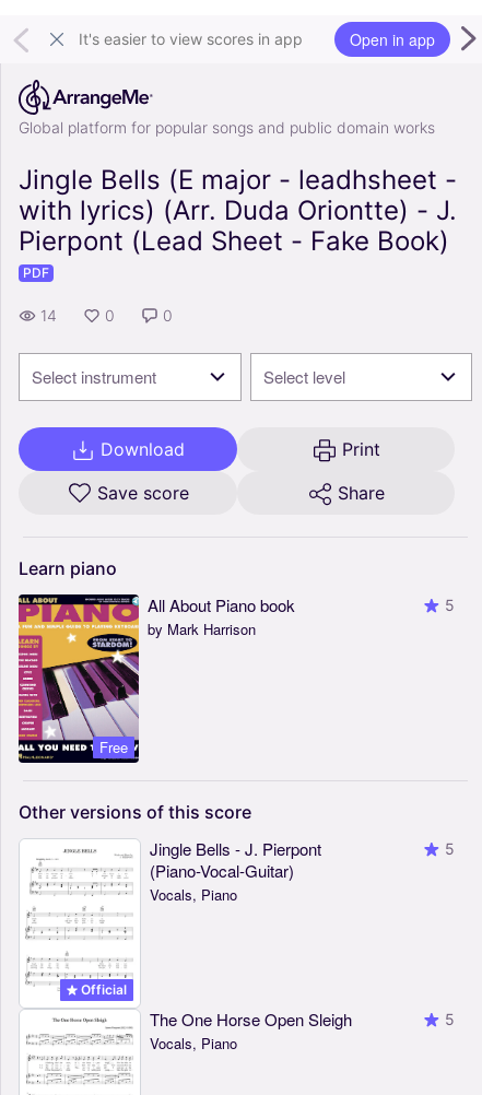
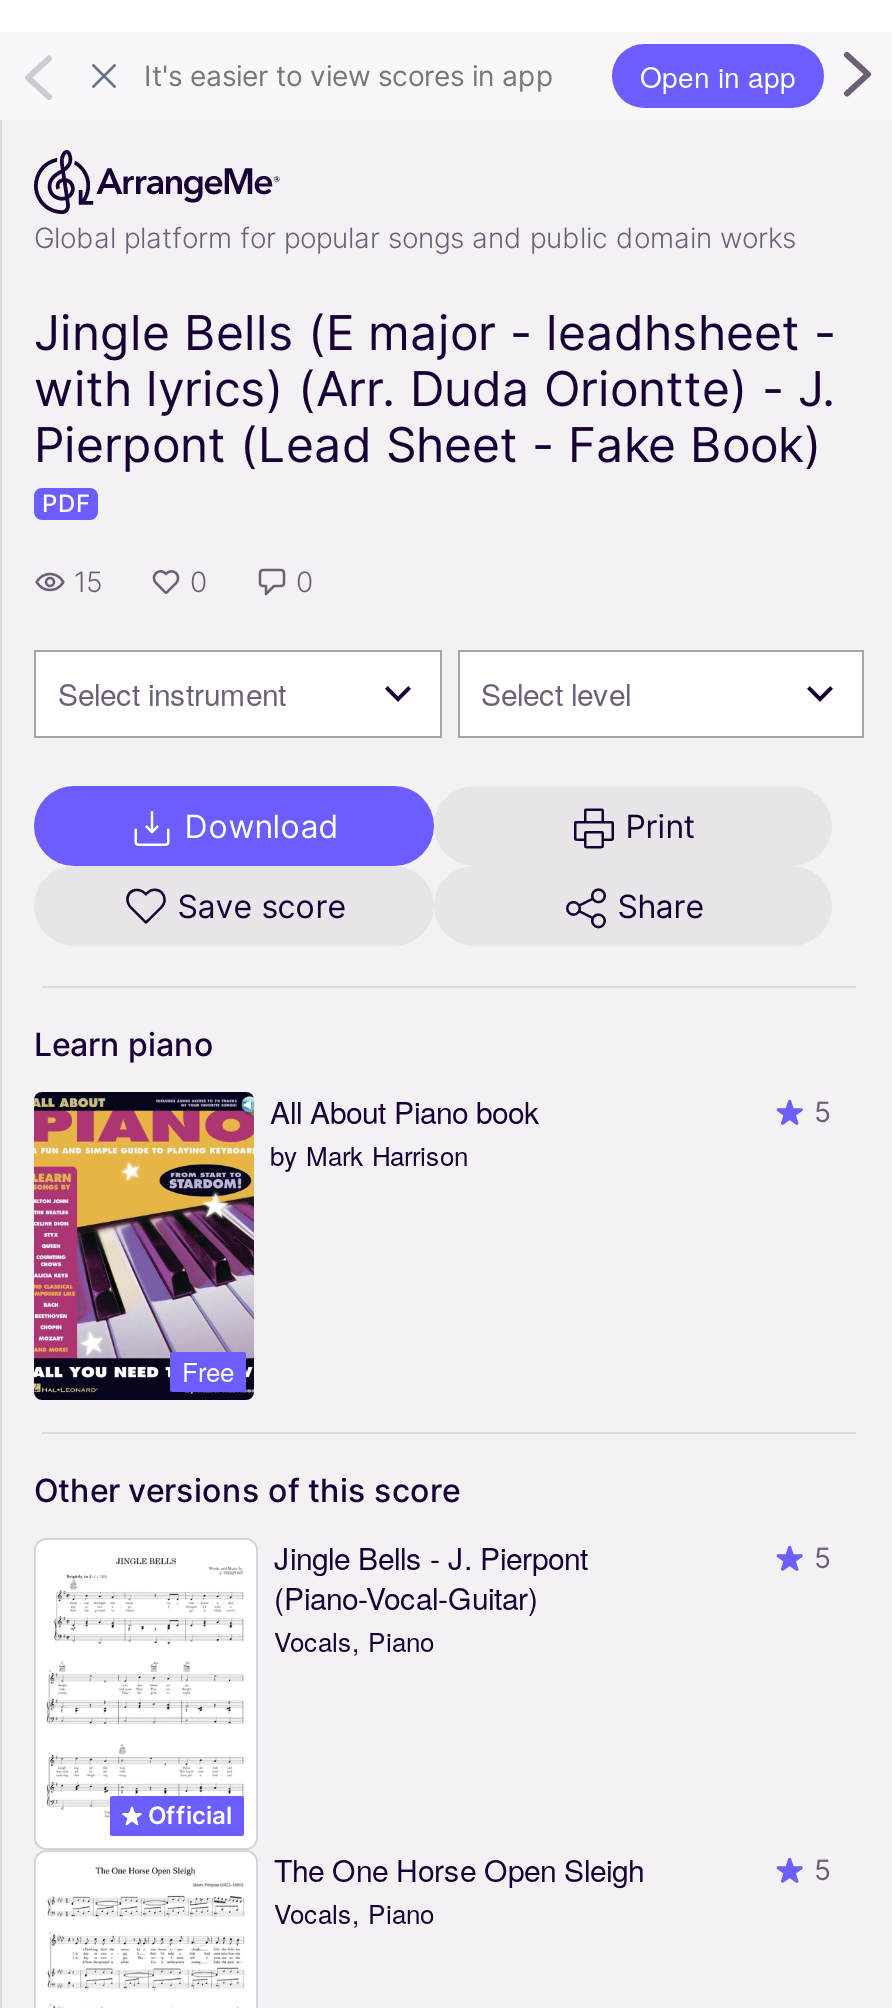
[40,305,57,324] 14 -> [74,563,102,597] 15

